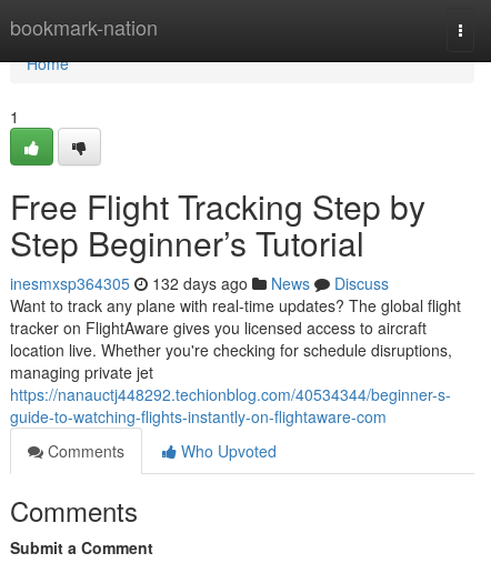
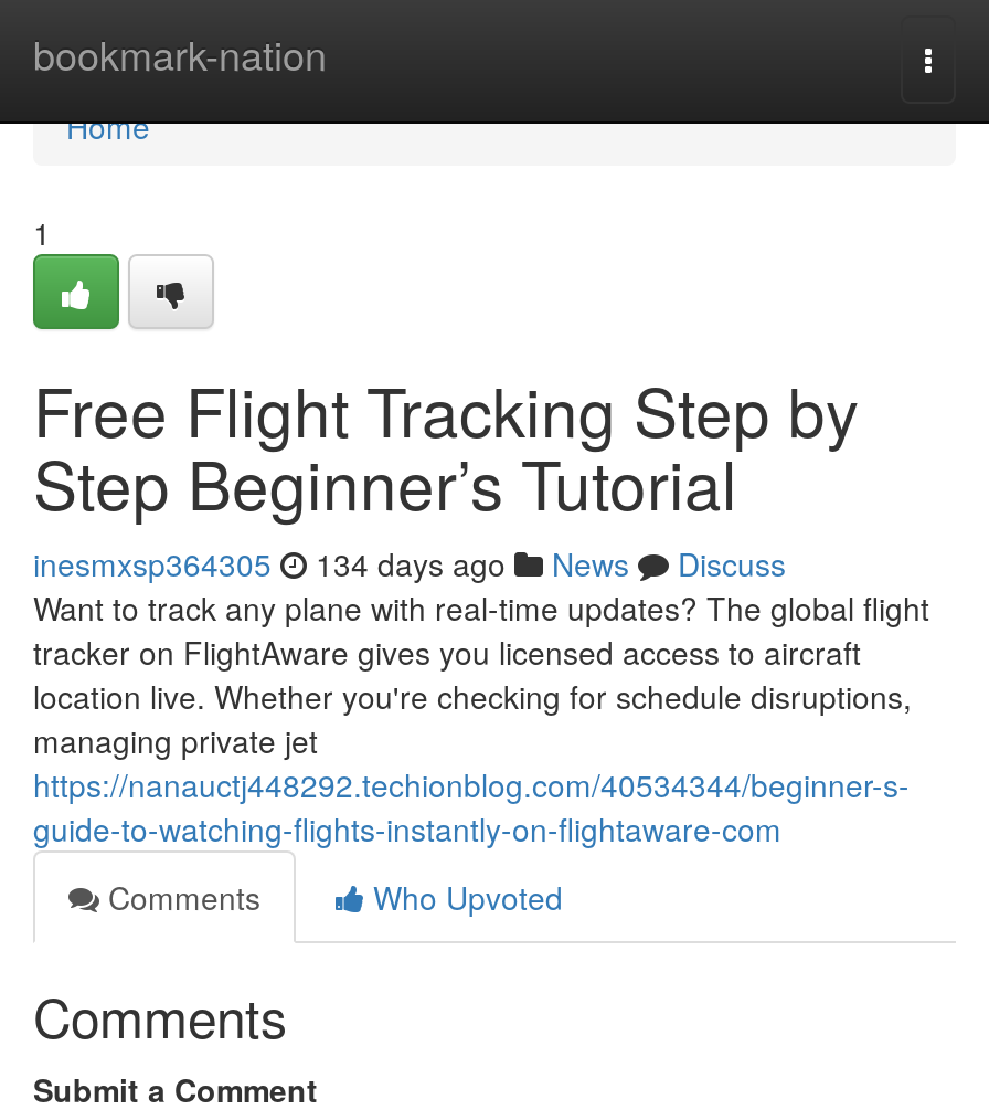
[10,272,389,294] inesmxsp364305 132 days ago News Discuss -> [33,541,786,585] inesmxsp364305 134 days ago News Discuss

